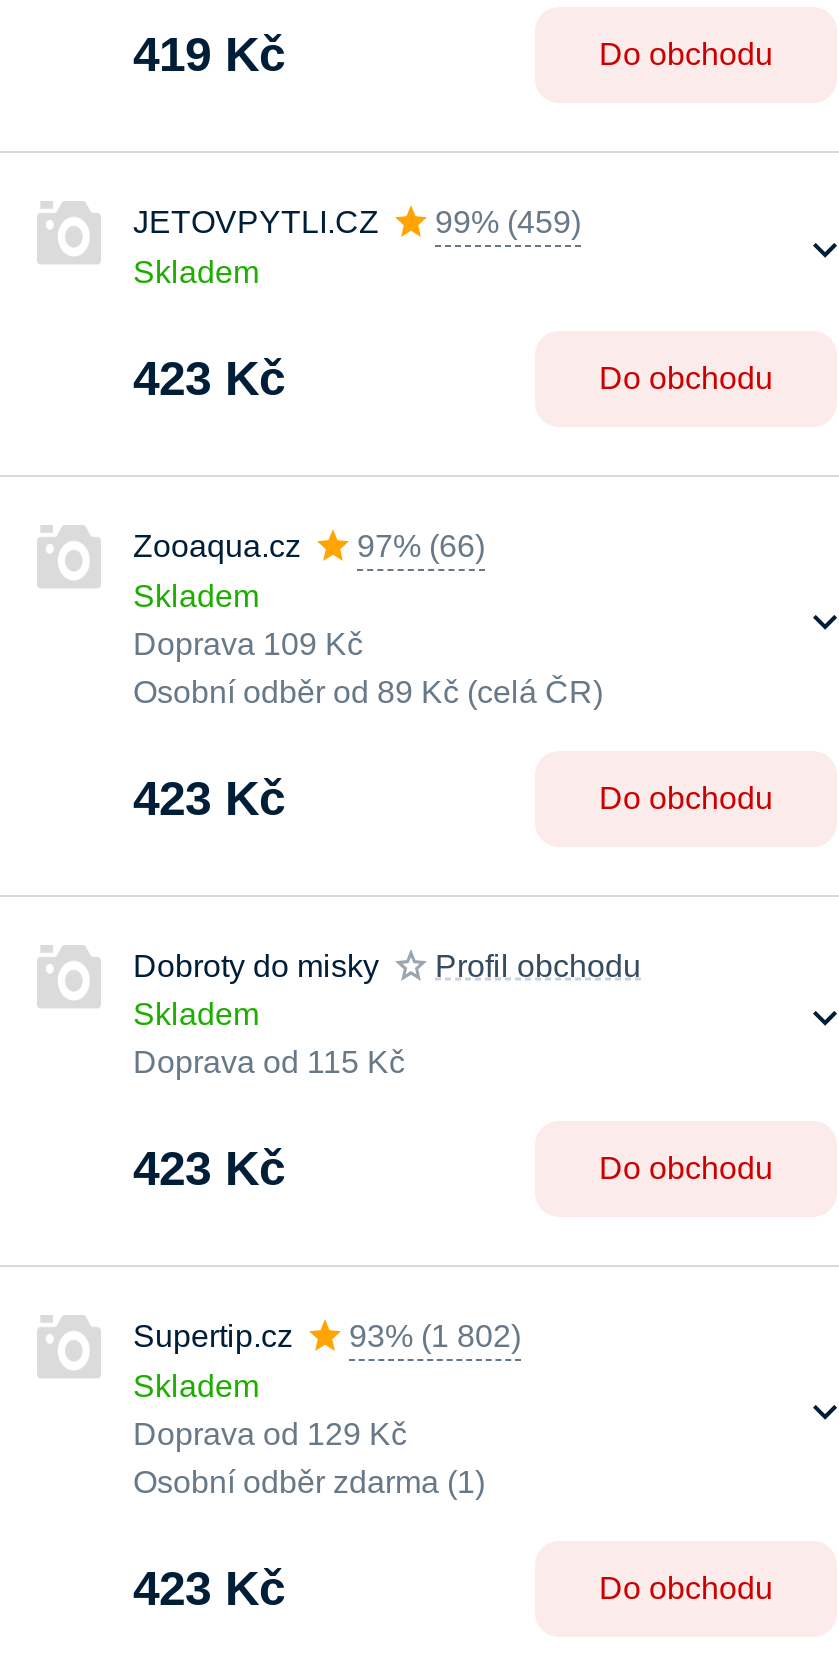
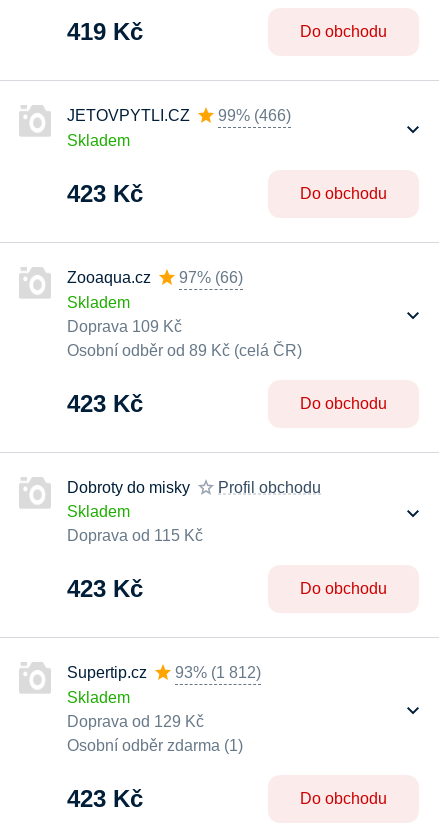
[133,205,581,239] JETOVPYTLI.CZ 99% (459) -> [67,107,291,124] JETOVPYTLI.CZ 99% (466)
[133,1319,521,1353] Supertip.cz 93% (1 802) -> [67,664,261,681] Supertip.cz 93% (1 812)

